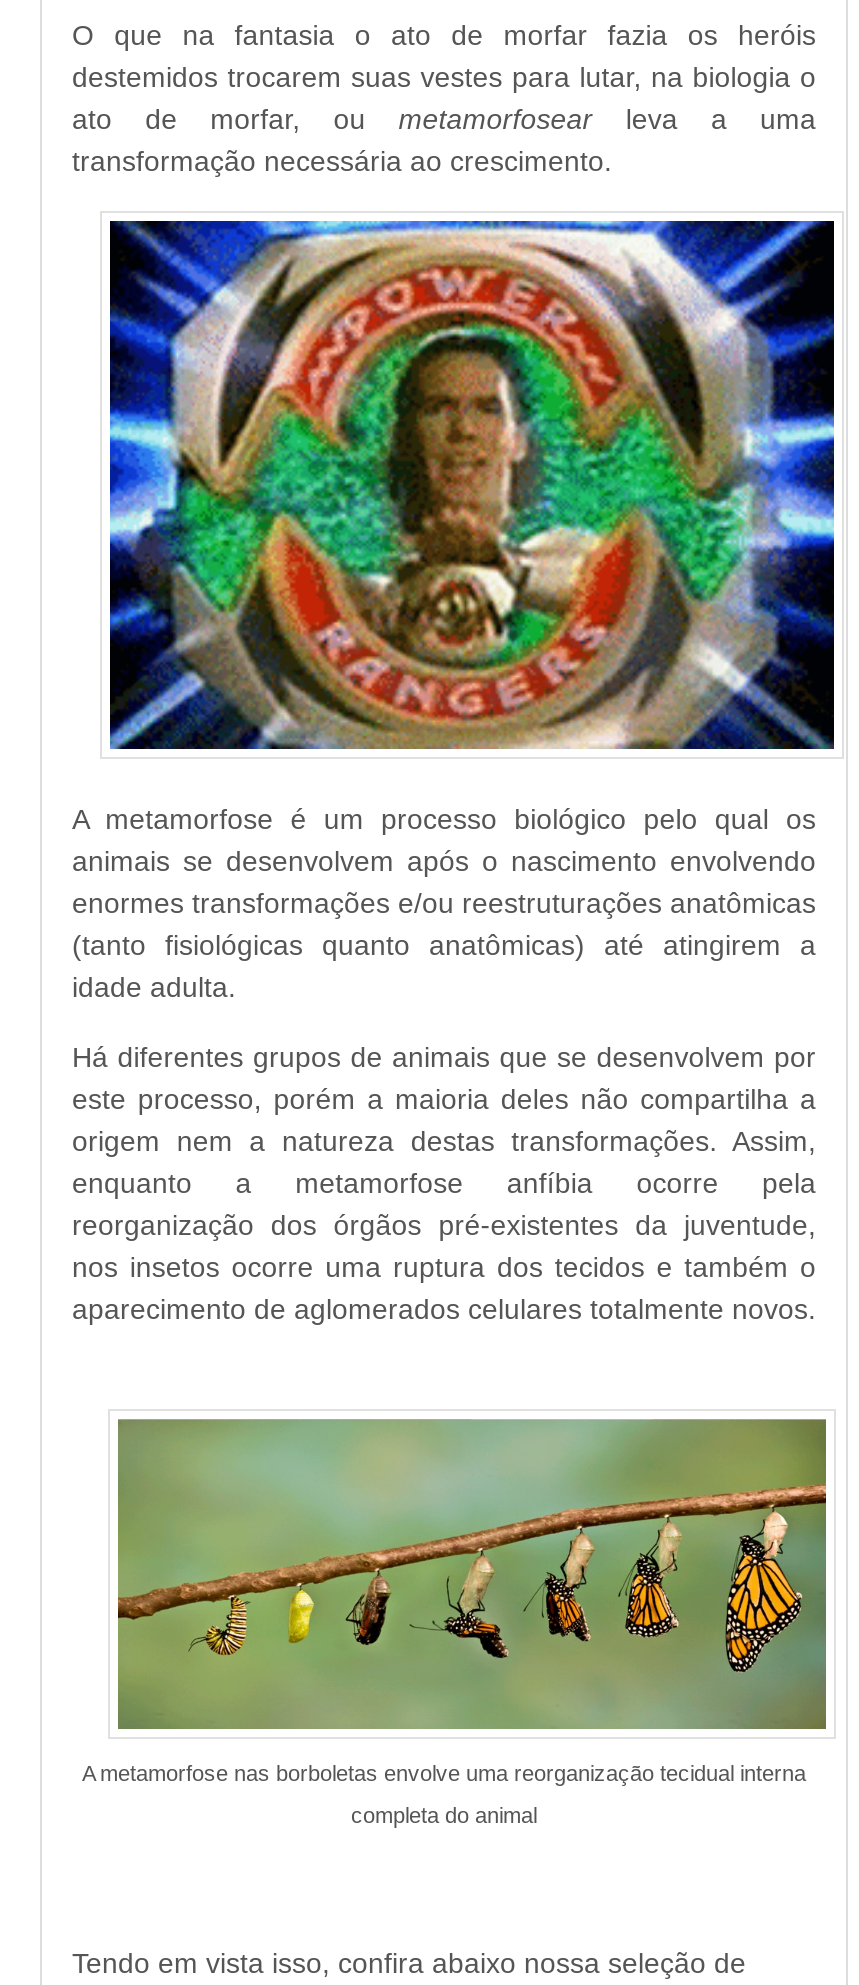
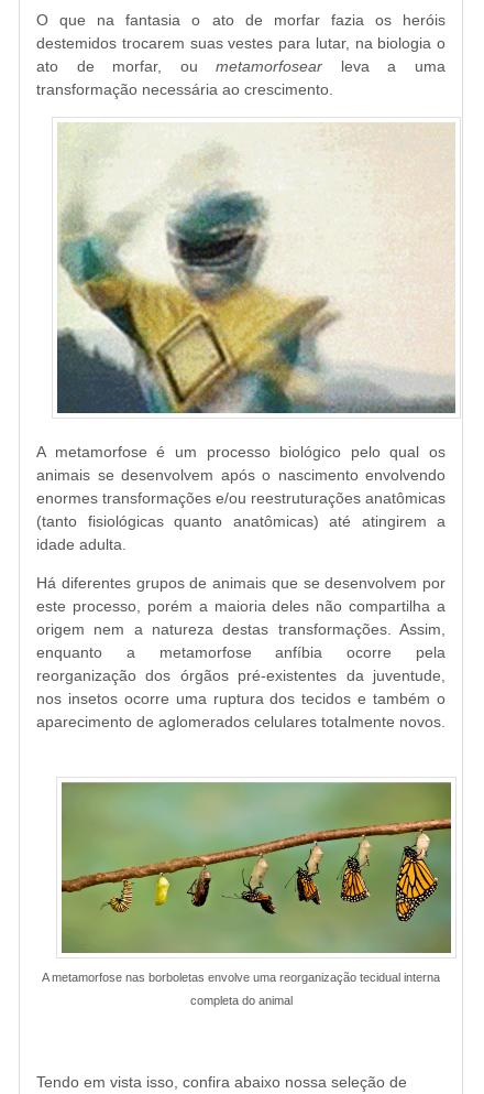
[108,219,836,751] [image] -> [56,122,457,414] [image]

